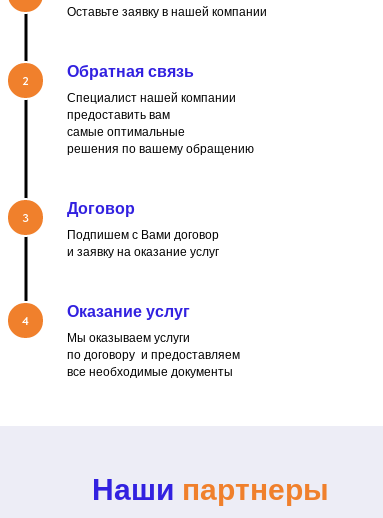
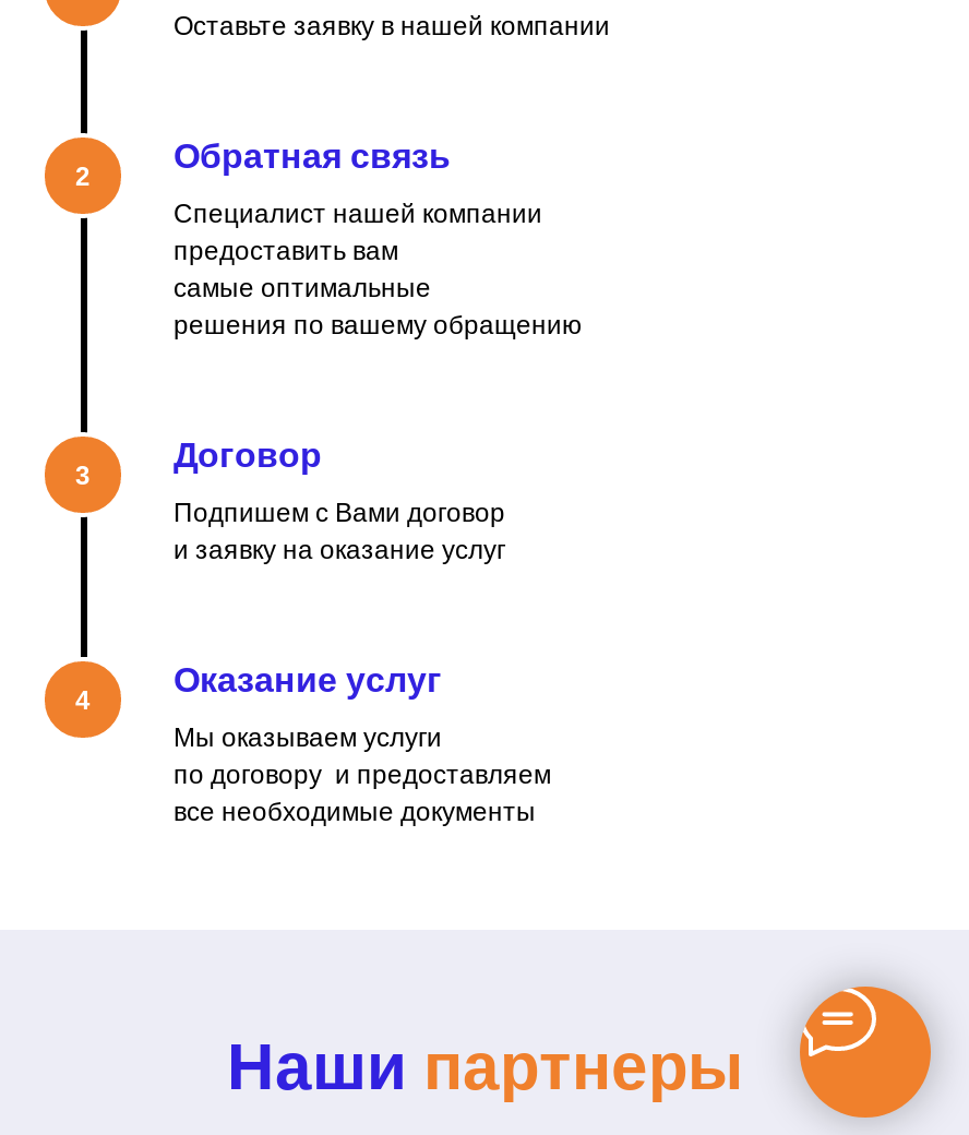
none -> [793,980,937,1124] [image]

